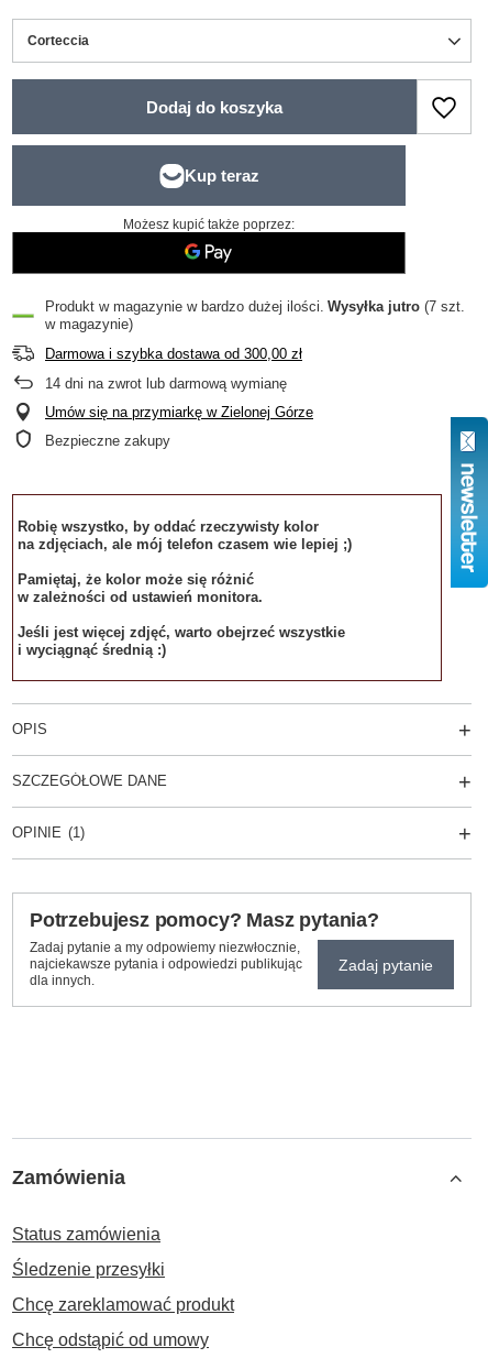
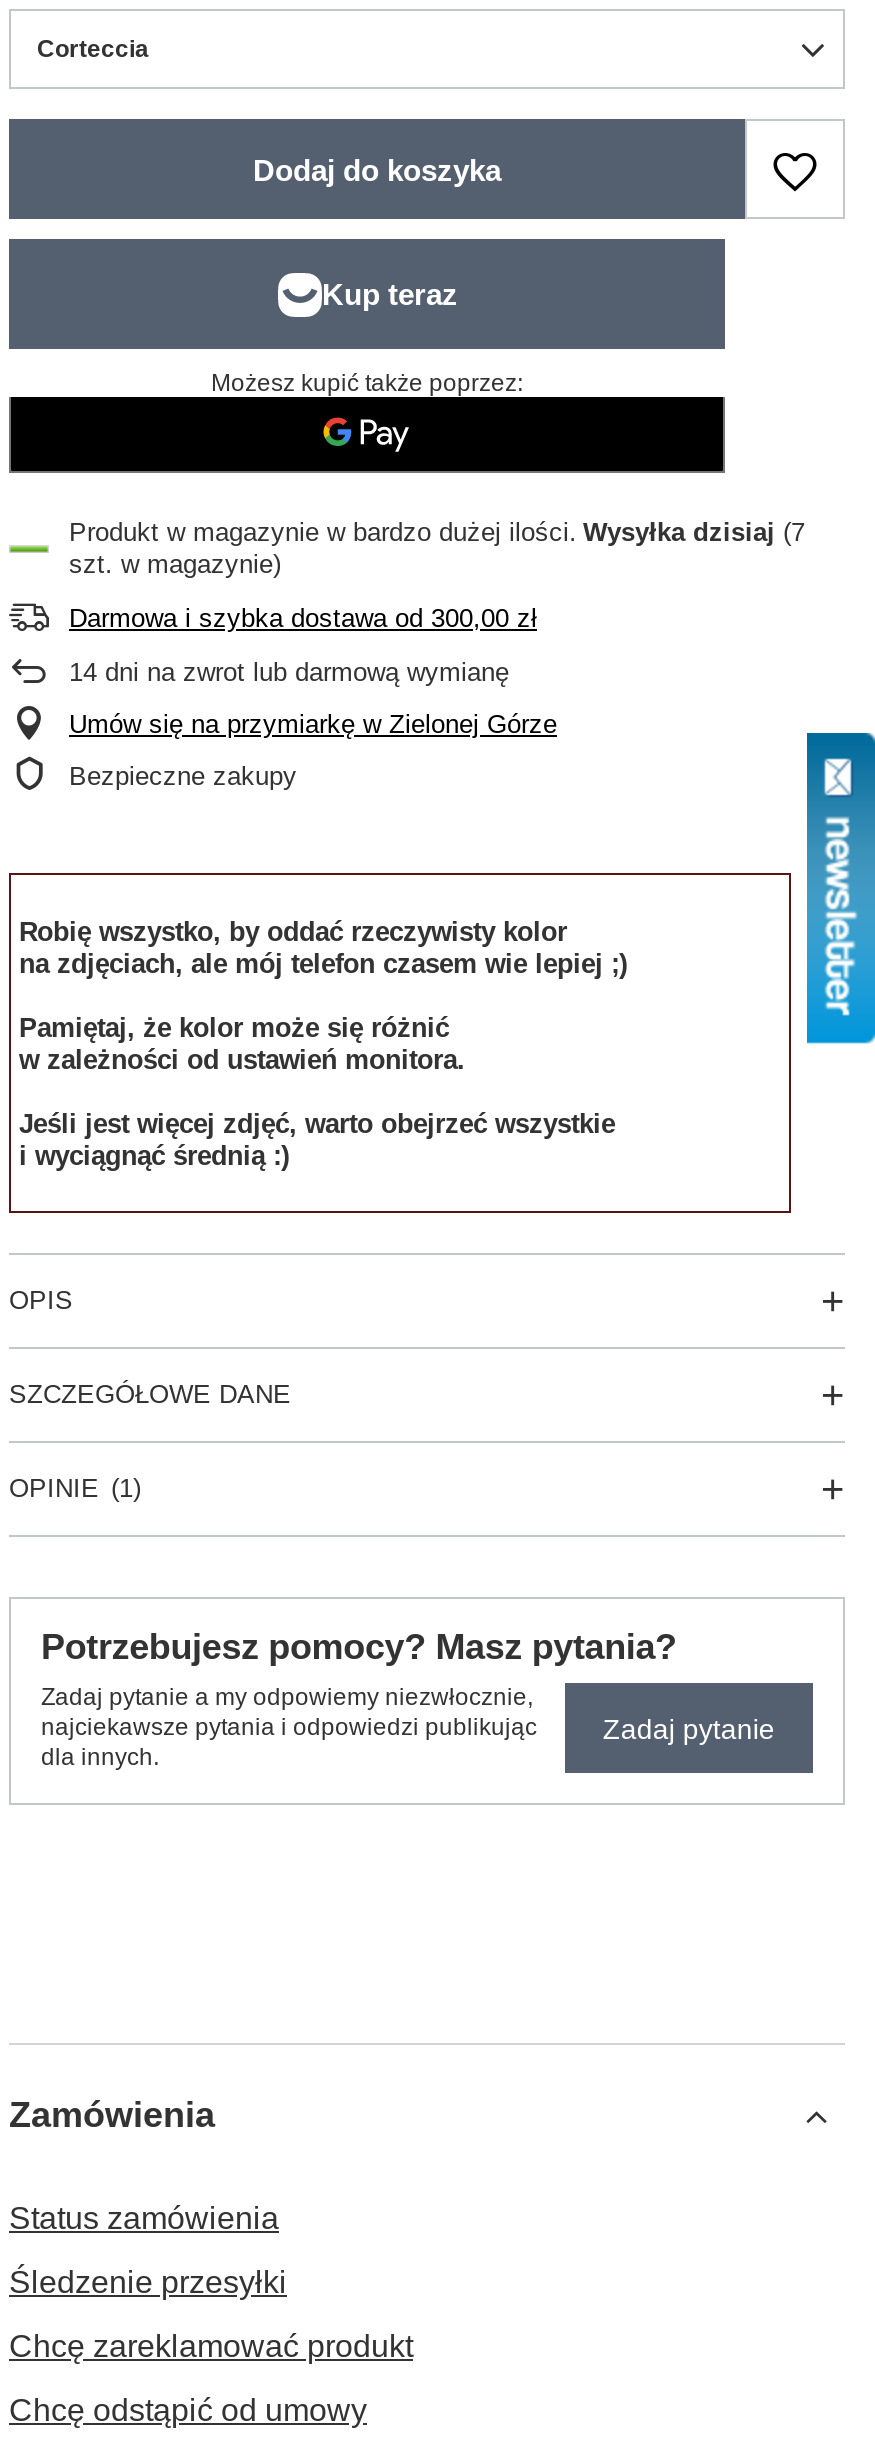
[45,298,465,332] Produkt w magazynie w bardzo dużej ilości Wysyłka jutro (7 szt. | w magazynie) -> [69,517,805,579] Produkt w magazynie w bardzo dużej ilości Wysyłka dzisiaj (7 | szt. w magazynie)

